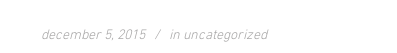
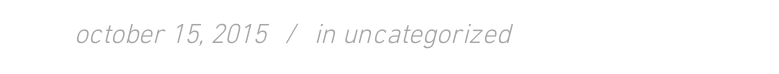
[41,25,267,42] december 5, 2015 in uncategorized -> [74,16,510,50] october 15, 2015 in uncategorized

